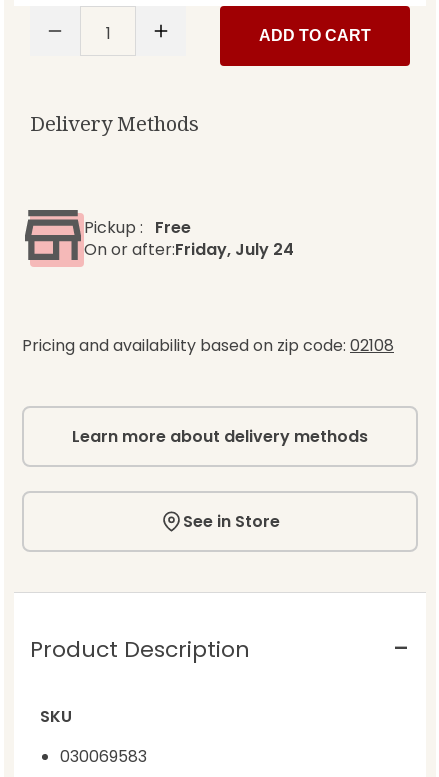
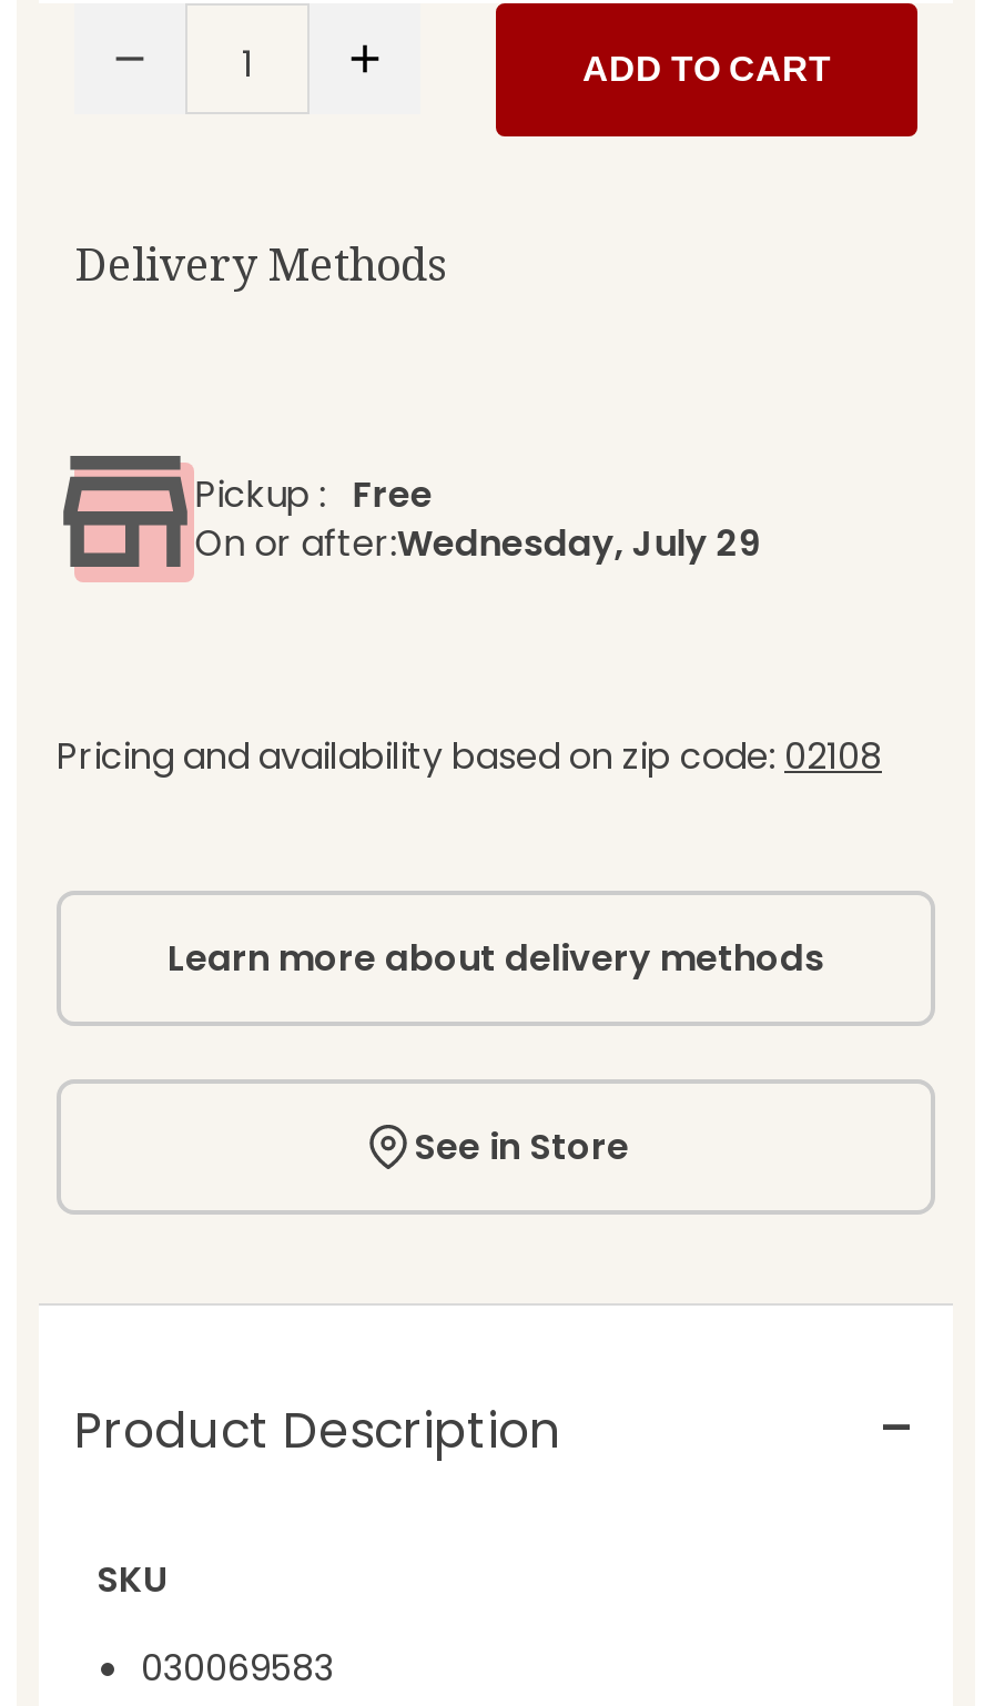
[84,238,294,261] On or after:Friday, July 24 -> [195,518,761,569] On or after:Wednesday, July 29

